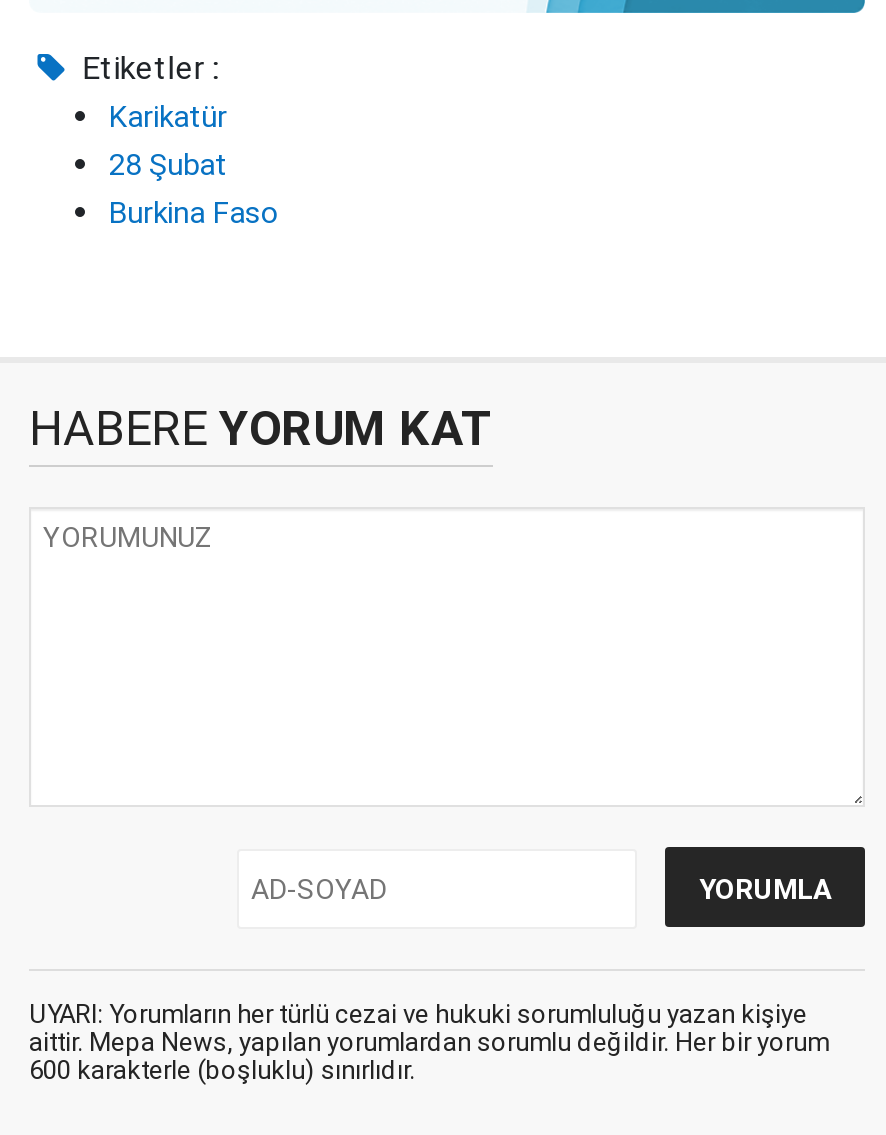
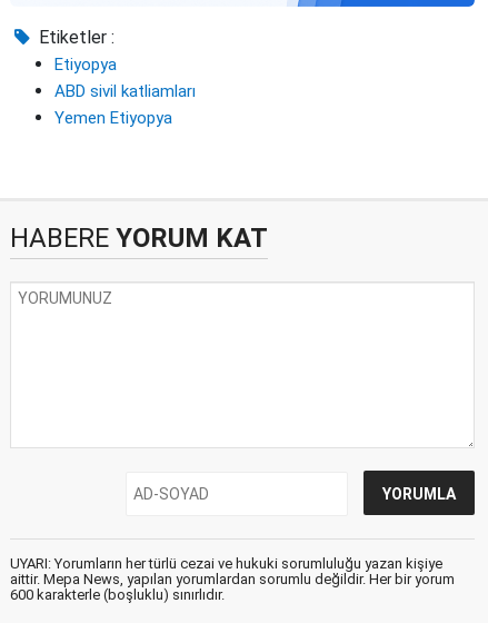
[109,98,279,230] Karikatür | 28 Şubat | Burkina Faso -> [54,55,196,128] Etiyopya | ABD sivil katliamları | Yemen Etiyopya

